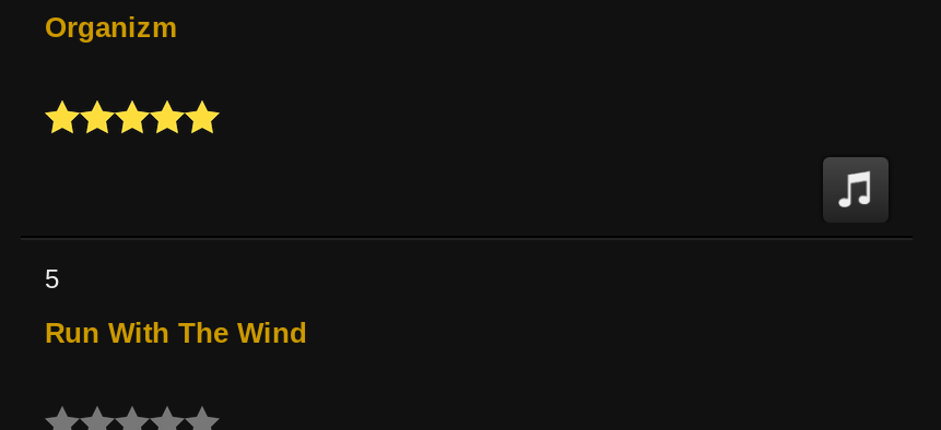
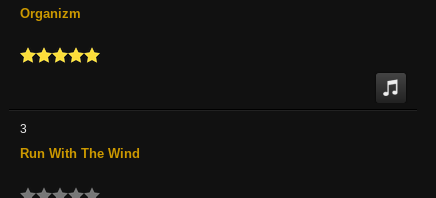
[45,263,60,294] 5 -> [20,121,27,135] 3

